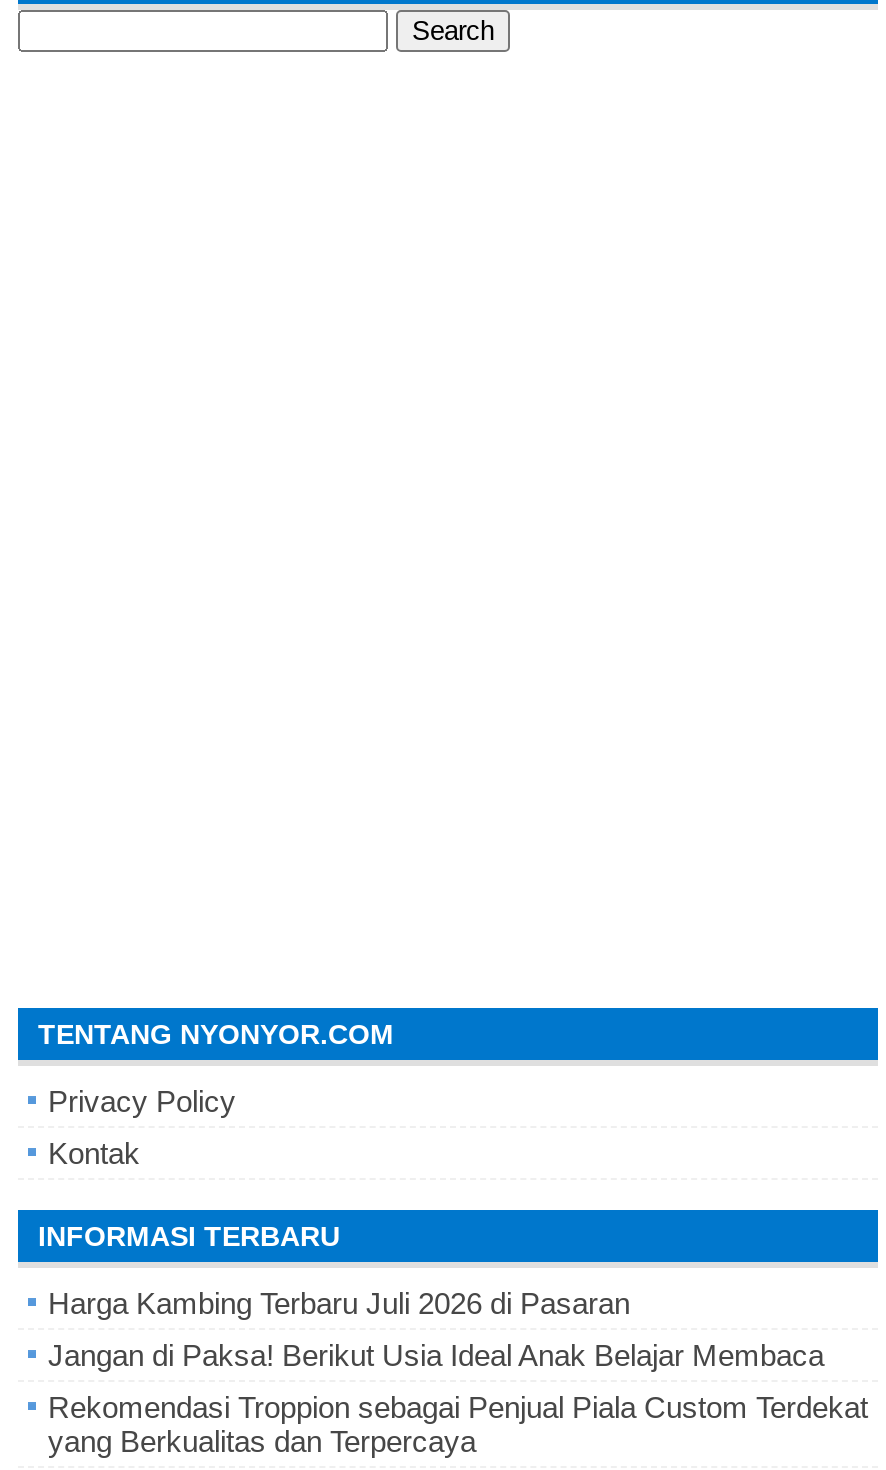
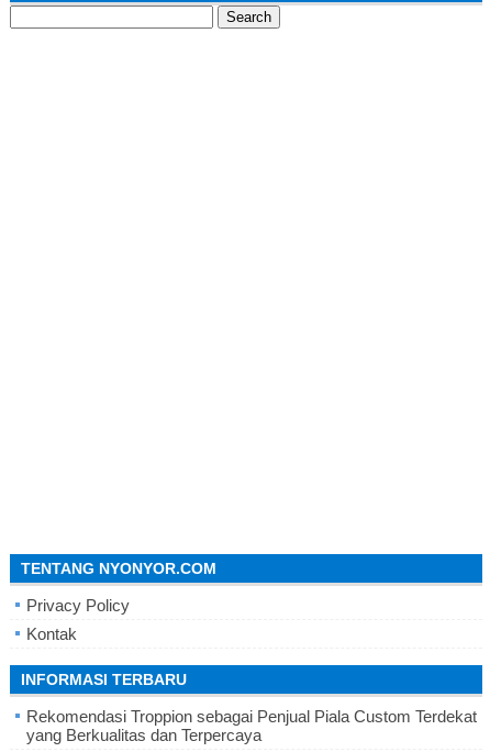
[48,1286,824,1372] Harga Kambing Terbaru Juli 2026 di Pasaran | Jangan di Paksa! Berikut Usia Ideal Anak Belajar Membaca -> none

